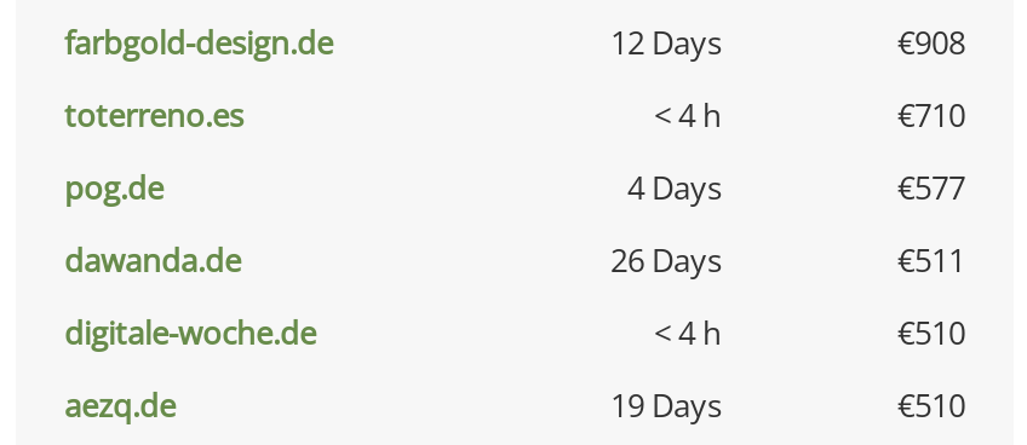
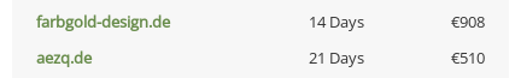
[610,21,722,64] 12 Days -> [308,11,364,32] 14 Days
[64,93,965,354] toterreno.es | < 4 h | €710 | pog.de | 4 Days | €577 | dawanda.de | 26 Days | €511 | digitale-woche.de | < 4 h | €510 -> none
[610,383,722,427] 19 Days -> [308,47,364,68] 21 Days

